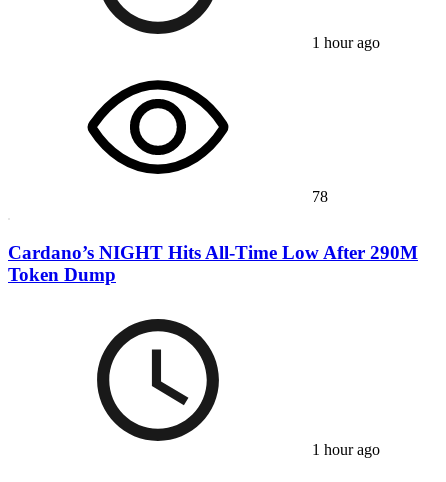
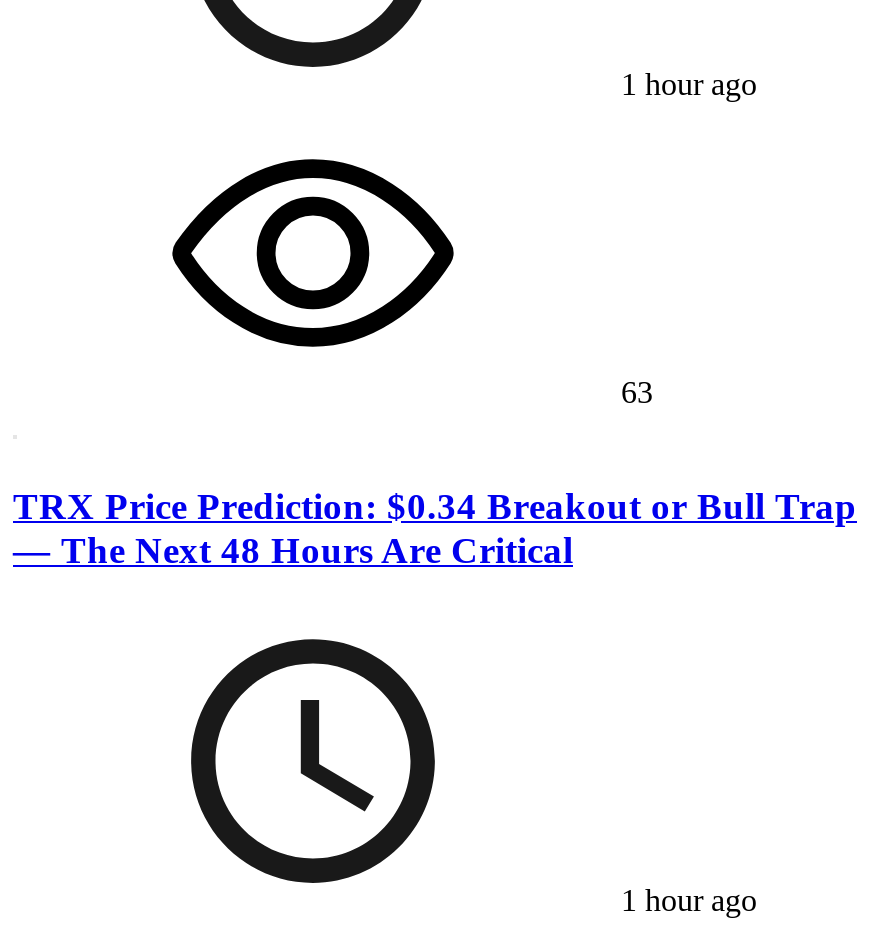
[308,188,328,205] 78 -> [613,375,653,409] 63
[8,242,418,285] Cardano’s NIGHT Hits All-Time Low After 290M | Token Dump -> [13,485,857,571] TRX Price Prediction: $0.34 Breakout or Bull Trap | — The Next 48 Hours Are Critical

